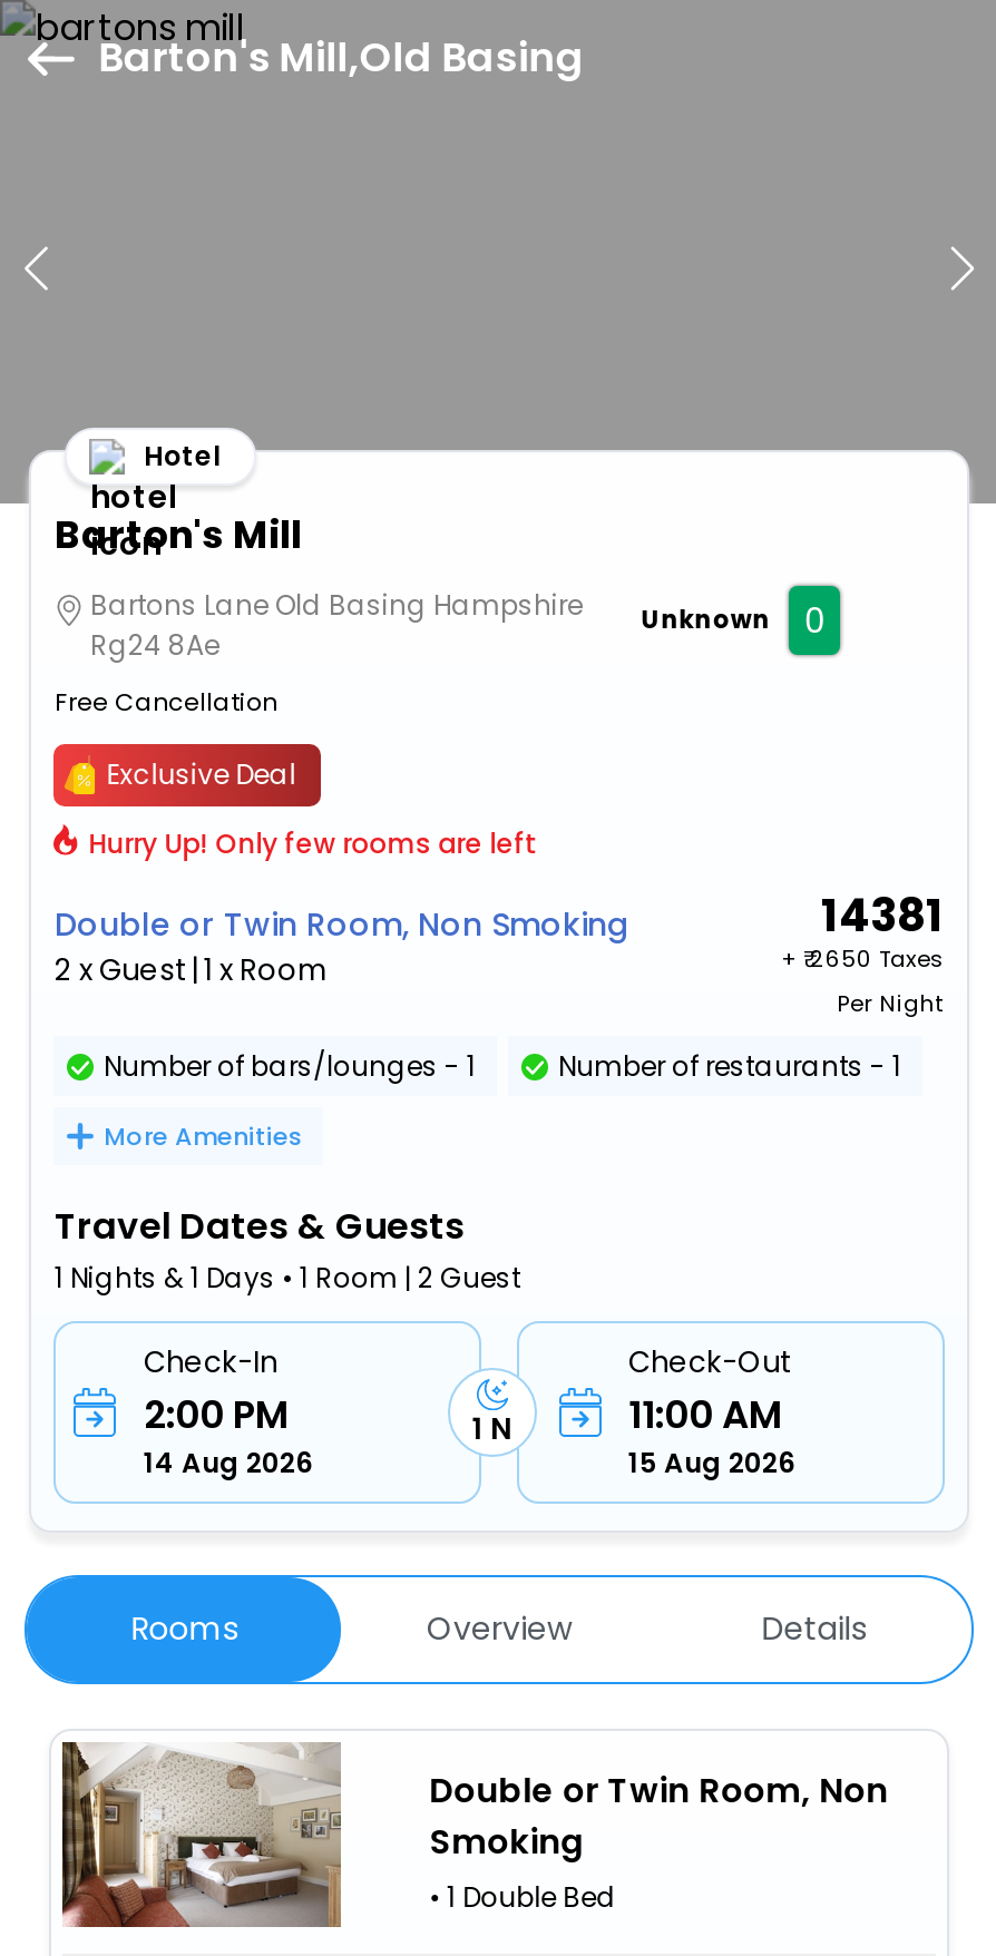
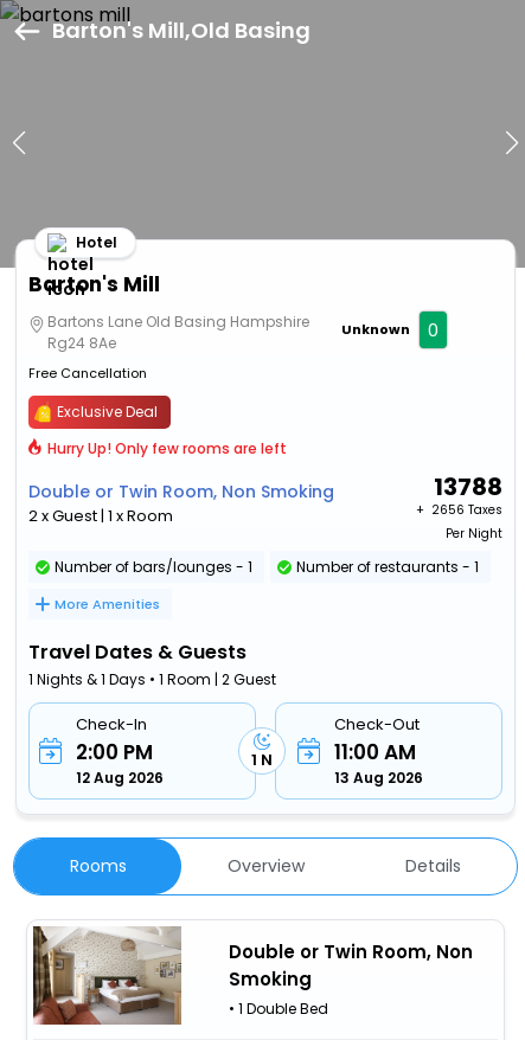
[821,884,944,947] 14381 -> [433,470,502,503] 13788
[781,942,944,976] + ₹ 2650 Taxes -> [415,501,502,519] + ₹ 2656 Taxes
[143,1443,313,1481] 14 Aug 2026 -> [76,767,164,787] 12 Aug 2026
[628,1443,795,1481] 15 Aug 2026 -> [334,767,423,787] 13 Aug 2026

